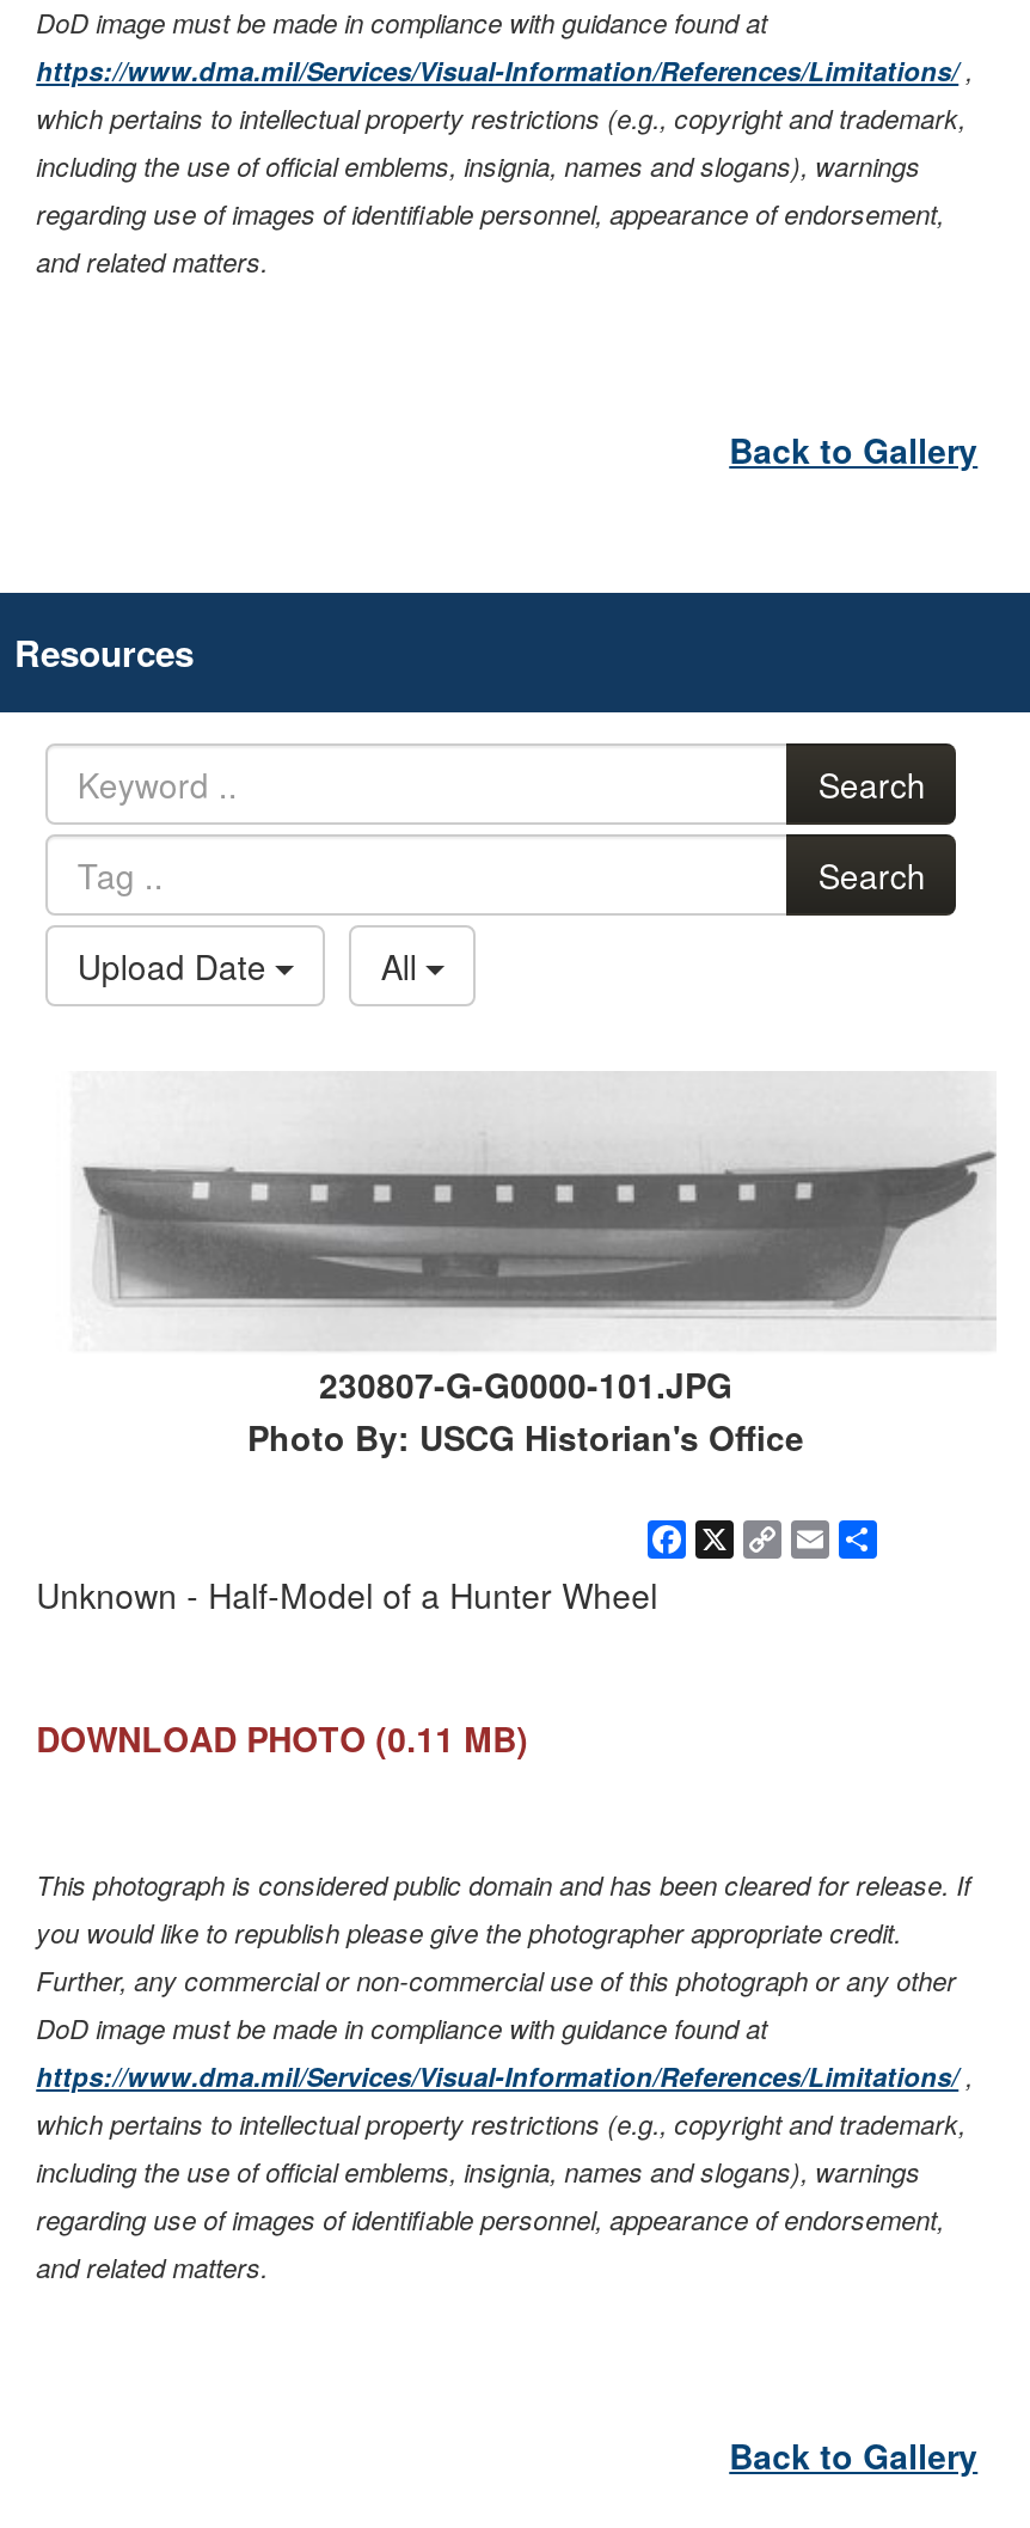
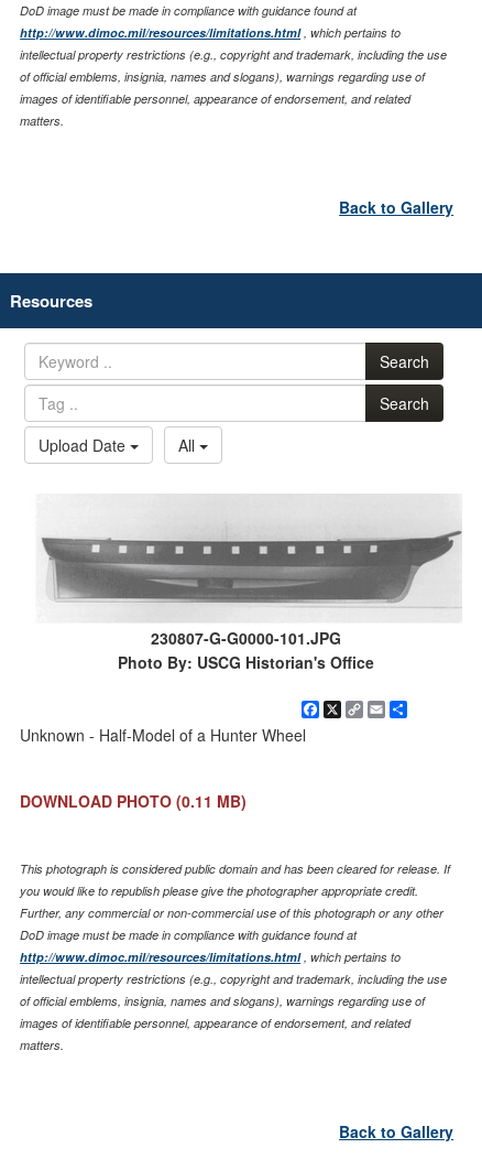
[36,54,973,281] https://www.dma.mil/Services/Visual-Information/References/Limitations/, | which pertains to intellectual property restrictions (e.g., copyright and trademark, | including the use of official emblems, insignia, names and slogans), warnings | regarding use of images of identifiable personnel, appearance of endorsement, | and related matters. -> [20,25,447,129] http://www.dimoc.mil/resources/limitations.html, which pertains to | intellectual property restrictions (e.g., copyright and trademark, including the use | of official emblems, insignia, names and slogans), warnings regarding use of | images of identifiable personnel, appearance of endorsement, and related | matters.
[36,2058,973,2285] https://www.dma.mil/Services/Visual-Information/References/Limitations/, | which pertains to intellectual property restrictions (e.g., copyright and trademark, | including the use of official emblems, insignia, names and slogans), warnings | regarding use of images of identifiable personnel, appearance of endorsement, | and related matters. -> [20,948,447,1053] http://www.dimoc.mil/resources/limitations.html, which pertains to | intellectual property restrictions (e.g., copyright and trademark, including the use | of official emblems, insignia, names and slogans), warnings regarding use of | images of identifiable personnel, appearance of endorsement, and related | matters.

